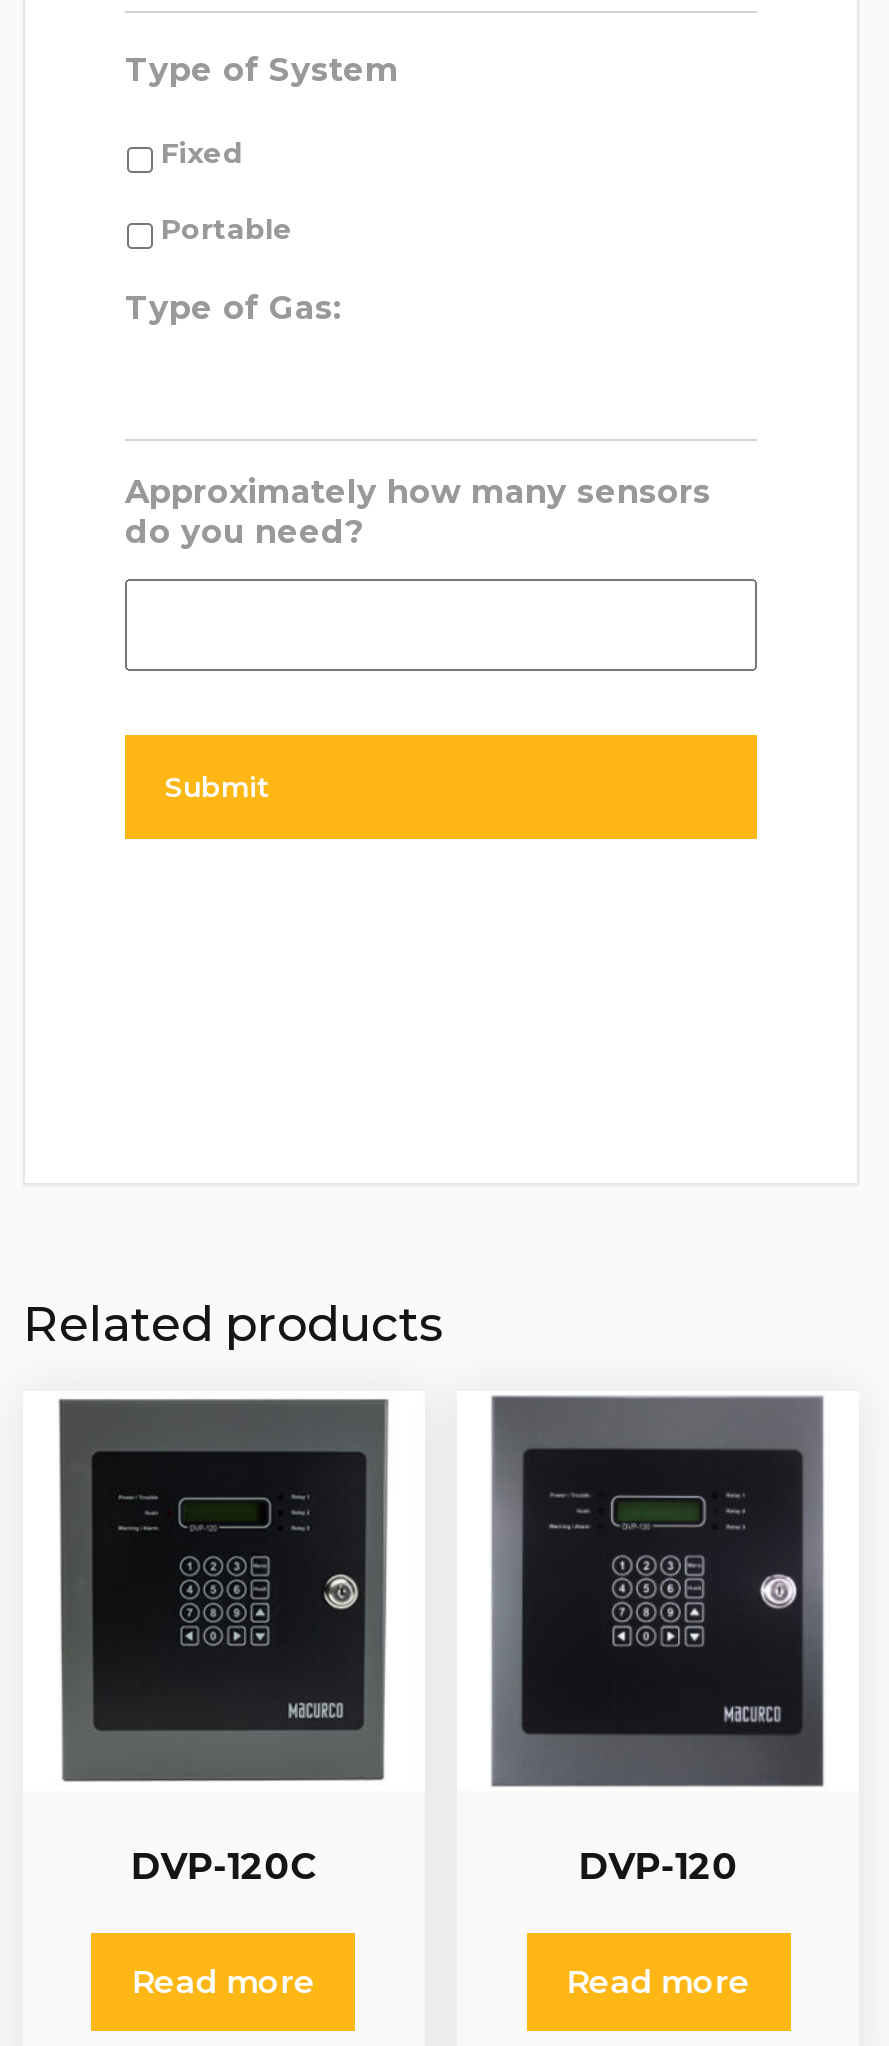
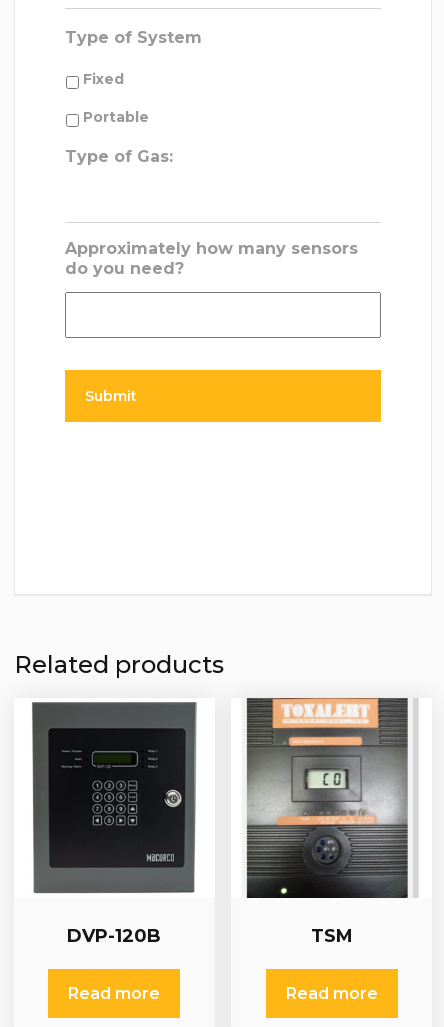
[489,1391,829,1889] [image] | DVP-120 -> [246,697,418,947] [image] | TSM
[131,1845,317,1889] DVP-120C -> [67,925,161,947] DVP-120B

